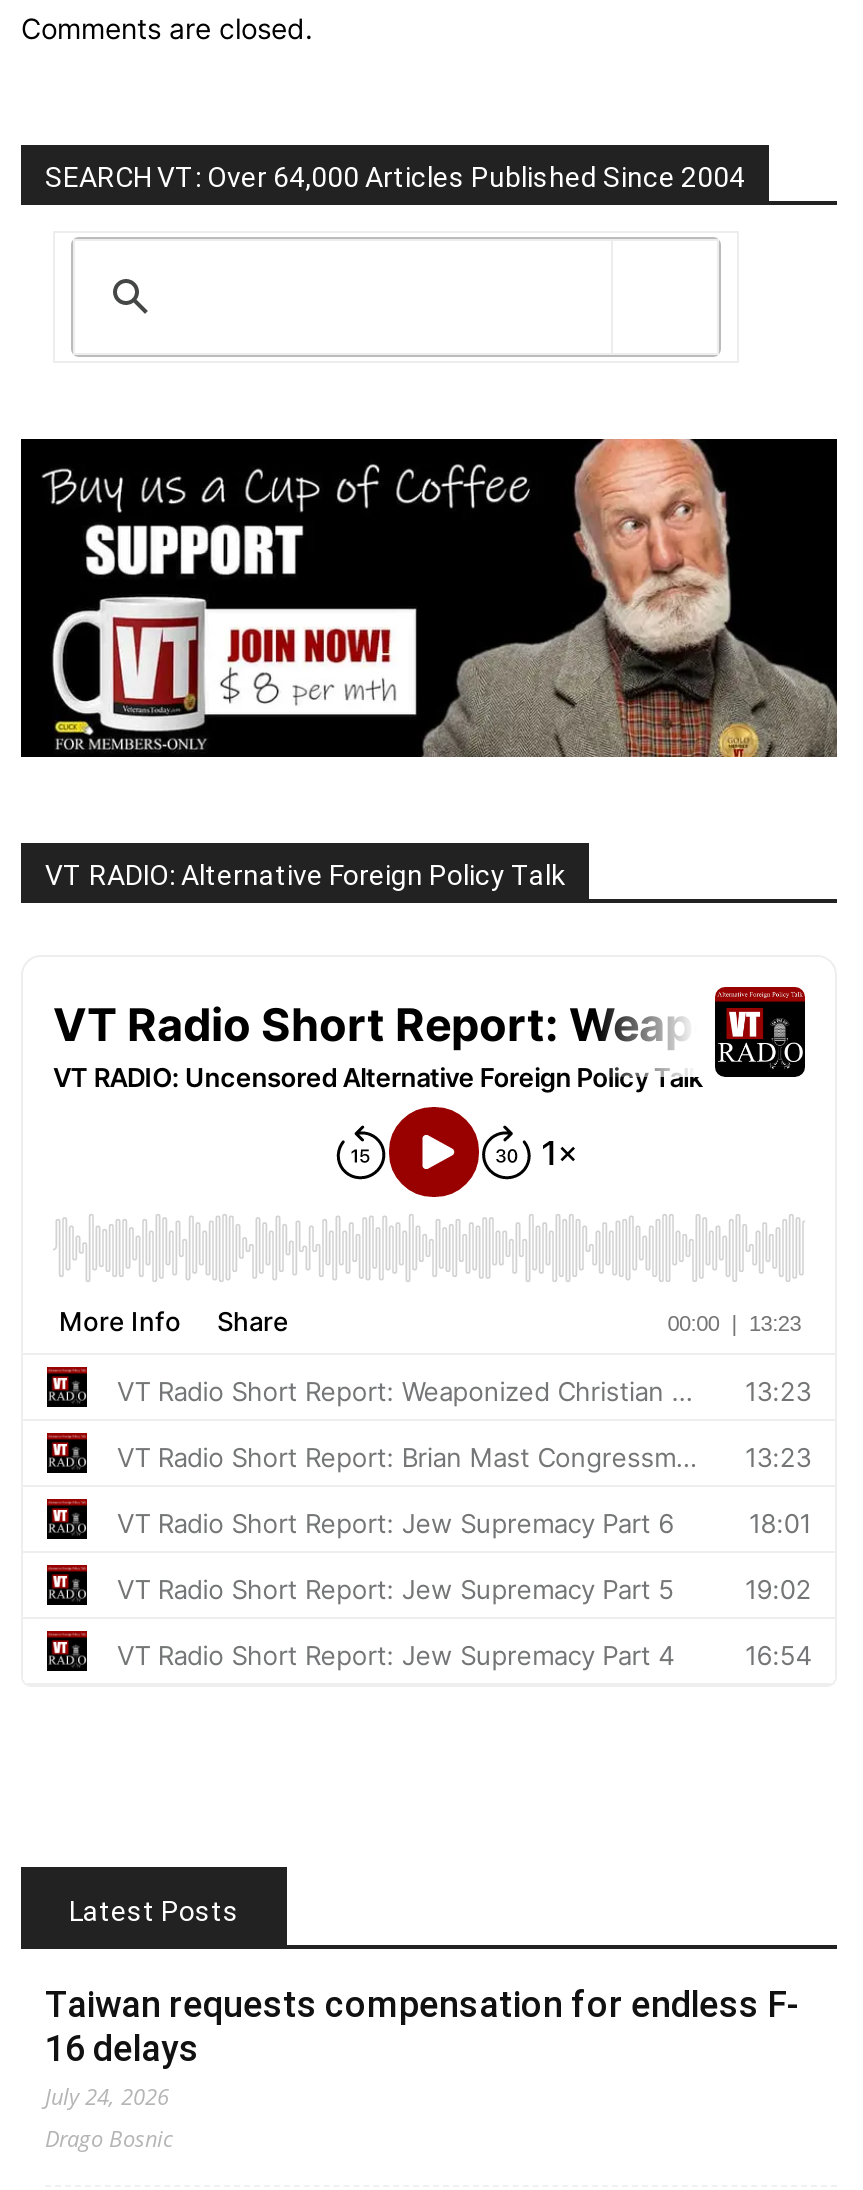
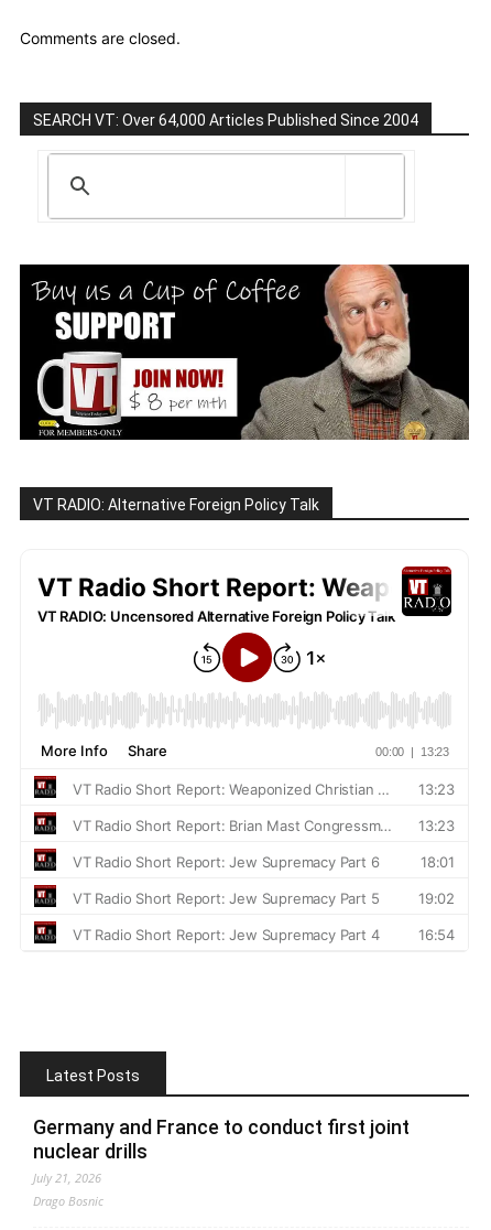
[45,1982,801,2110] Taiwan requests compensation for endless F- | 16 delays | July 24, 2026 -> [33,1115,410,1186] Germany and France to conduct first joint | nuclear drills | July 21, 2026

